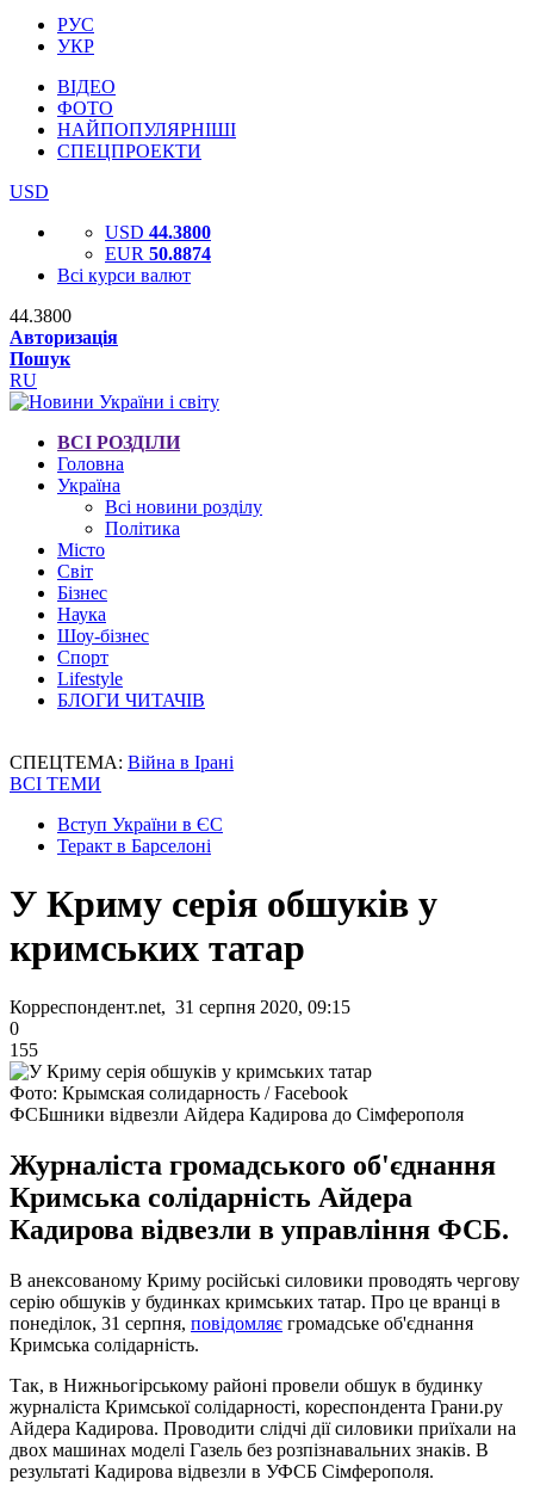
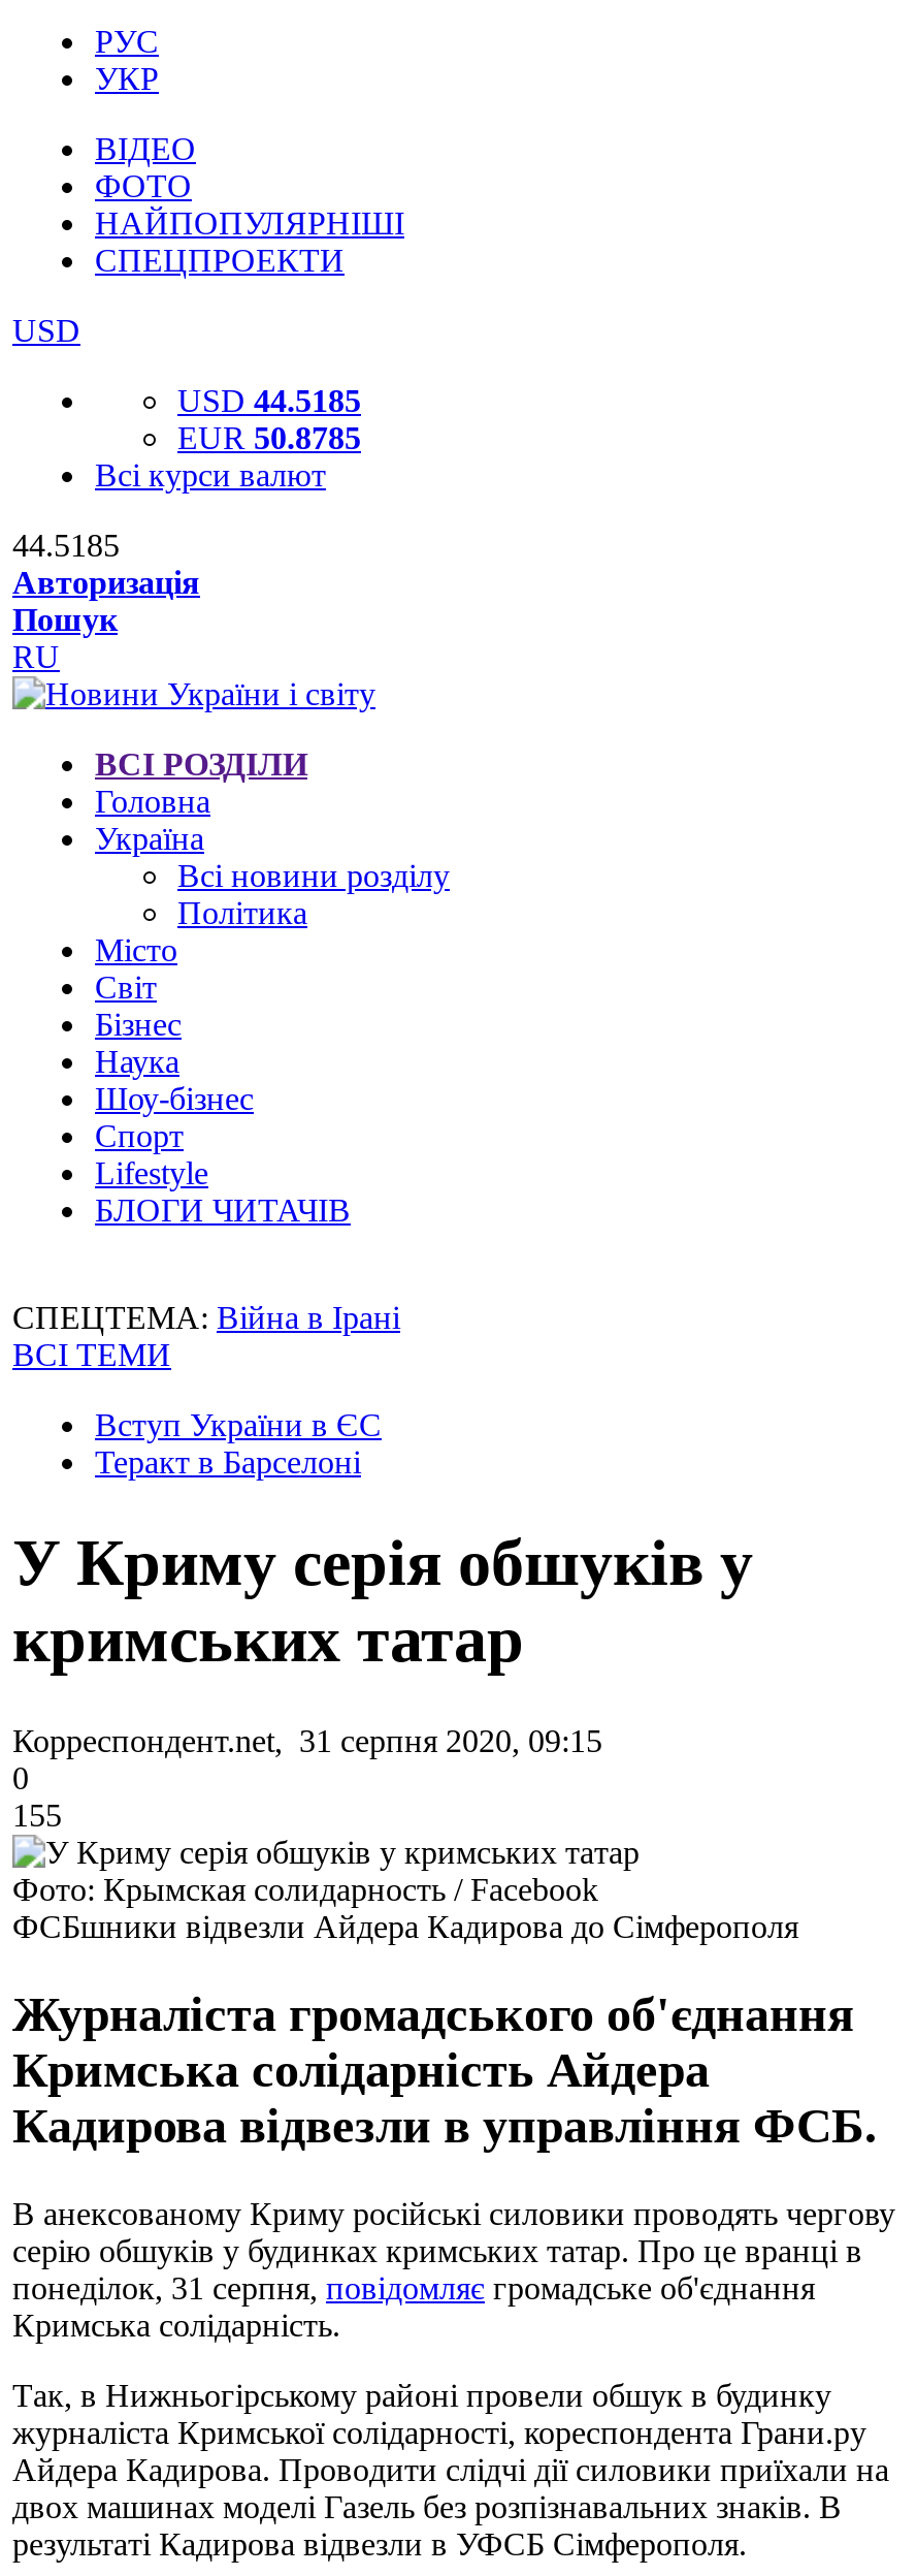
[105,222,211,242] USD 44.3800 -> [177,383,361,418] USD 44.5185
[105,244,211,264] EUR 50.8874 -> [177,420,361,455] EUR 50.8785
[10,306,72,326] 44.3800 -> [12,528,120,563] 44.5185

